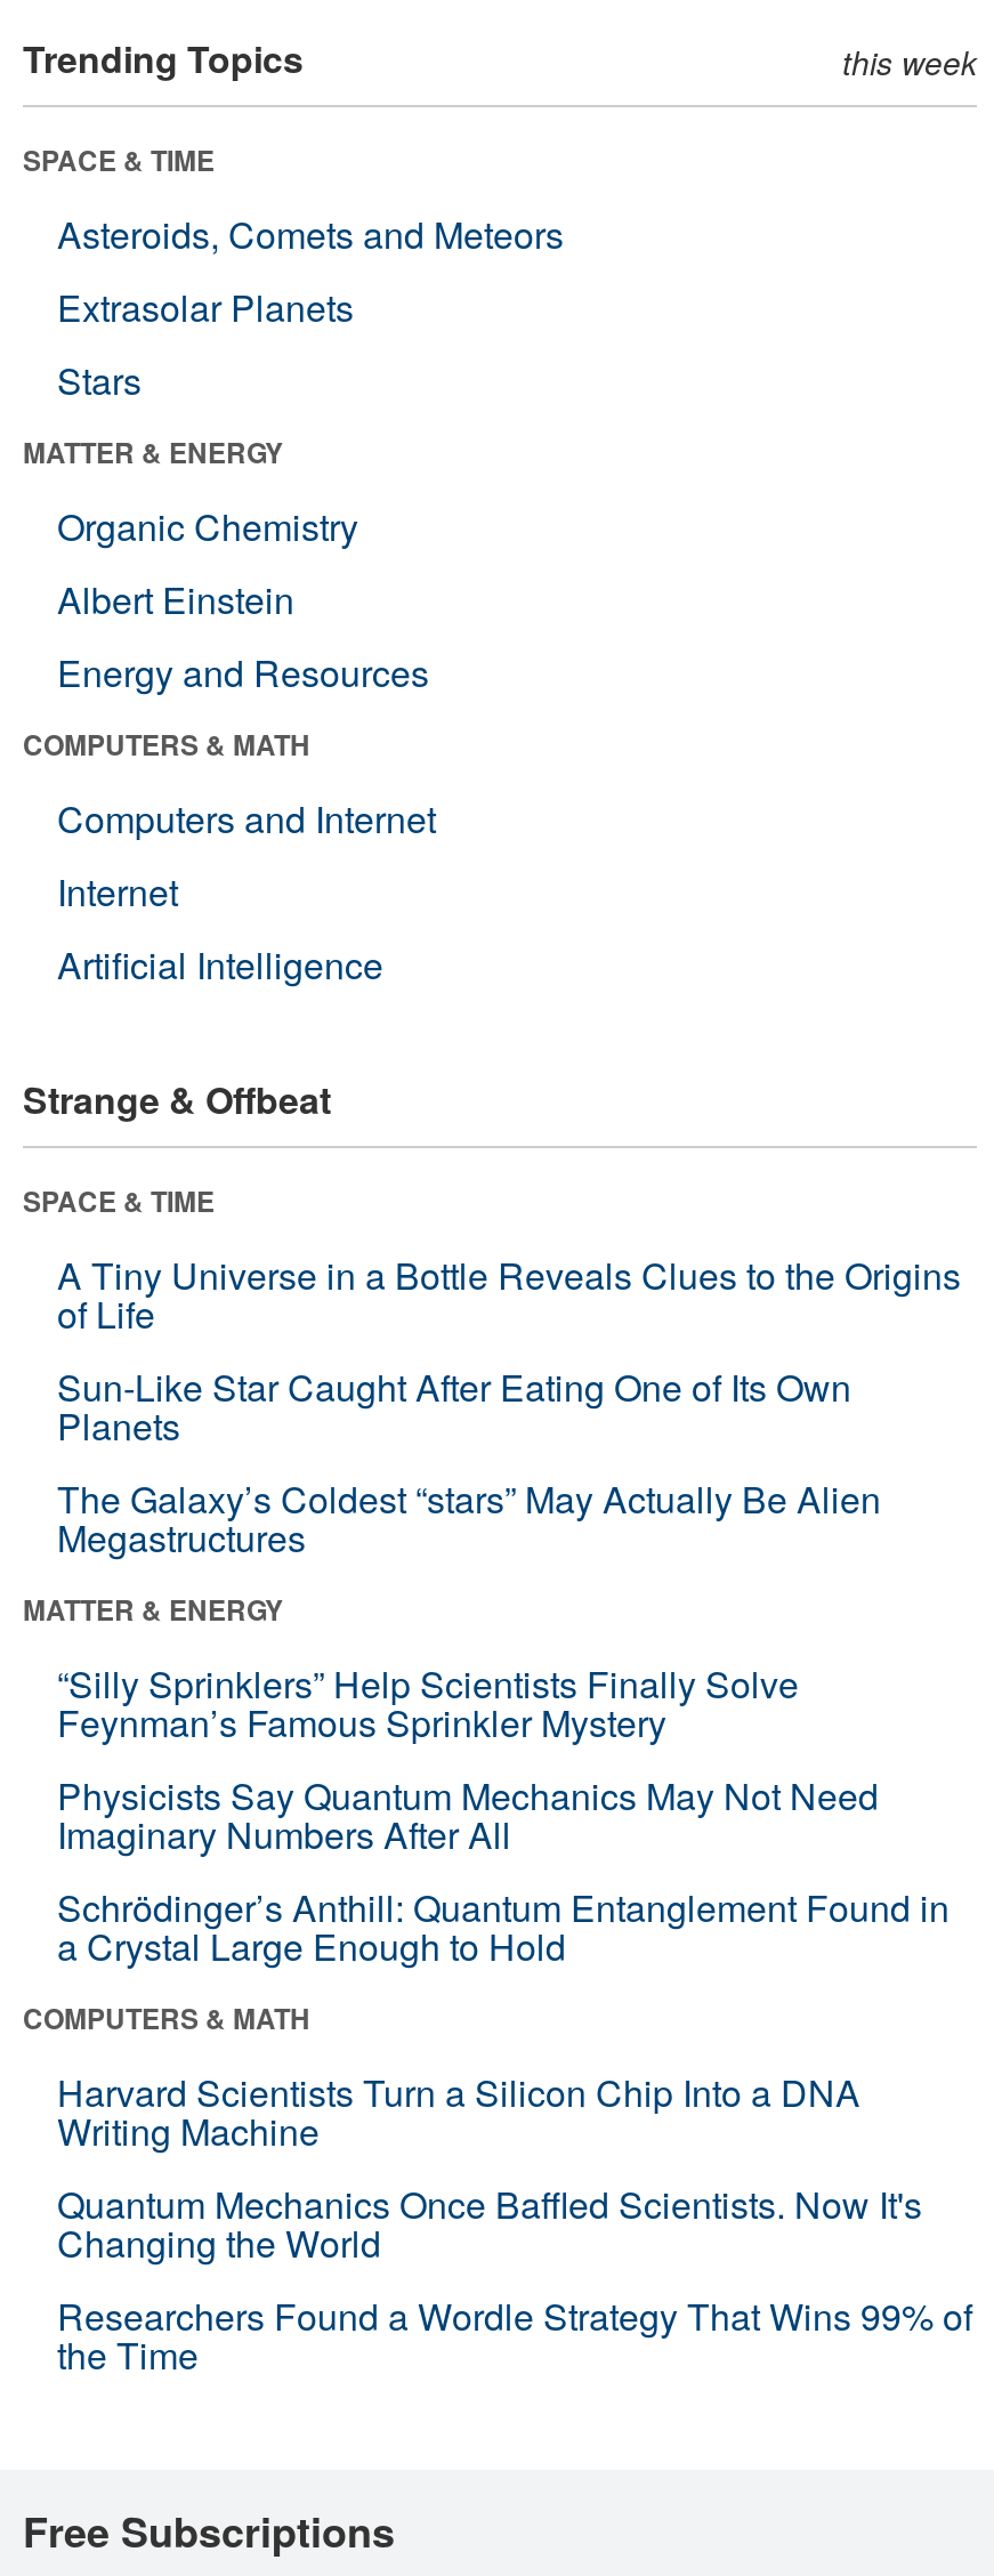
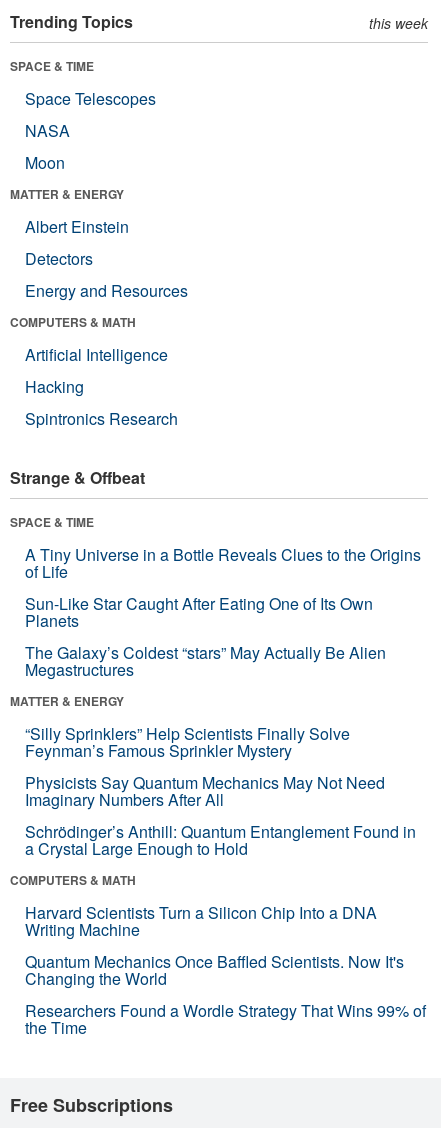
[57,207,564,406] Asteroids, Comets and Meteors | Extrasolar Planets | Stars -> [25,87,156,174] Space Telescopes | NASA | Moon
[57,499,358,552] Organic Chemistry -> none
moved [57,572,294,625] -> [25,215,129,238]: Albert Einstein
none -> [25,247,93,270] Detectors
[57,792,436,917] Computers and Internet | Internet -> none
moved [57,938,383,990] -> [25,343,168,366]: Artificial Intelligence
none -> [25,375,178,430] Hacking | Spintronics Research

